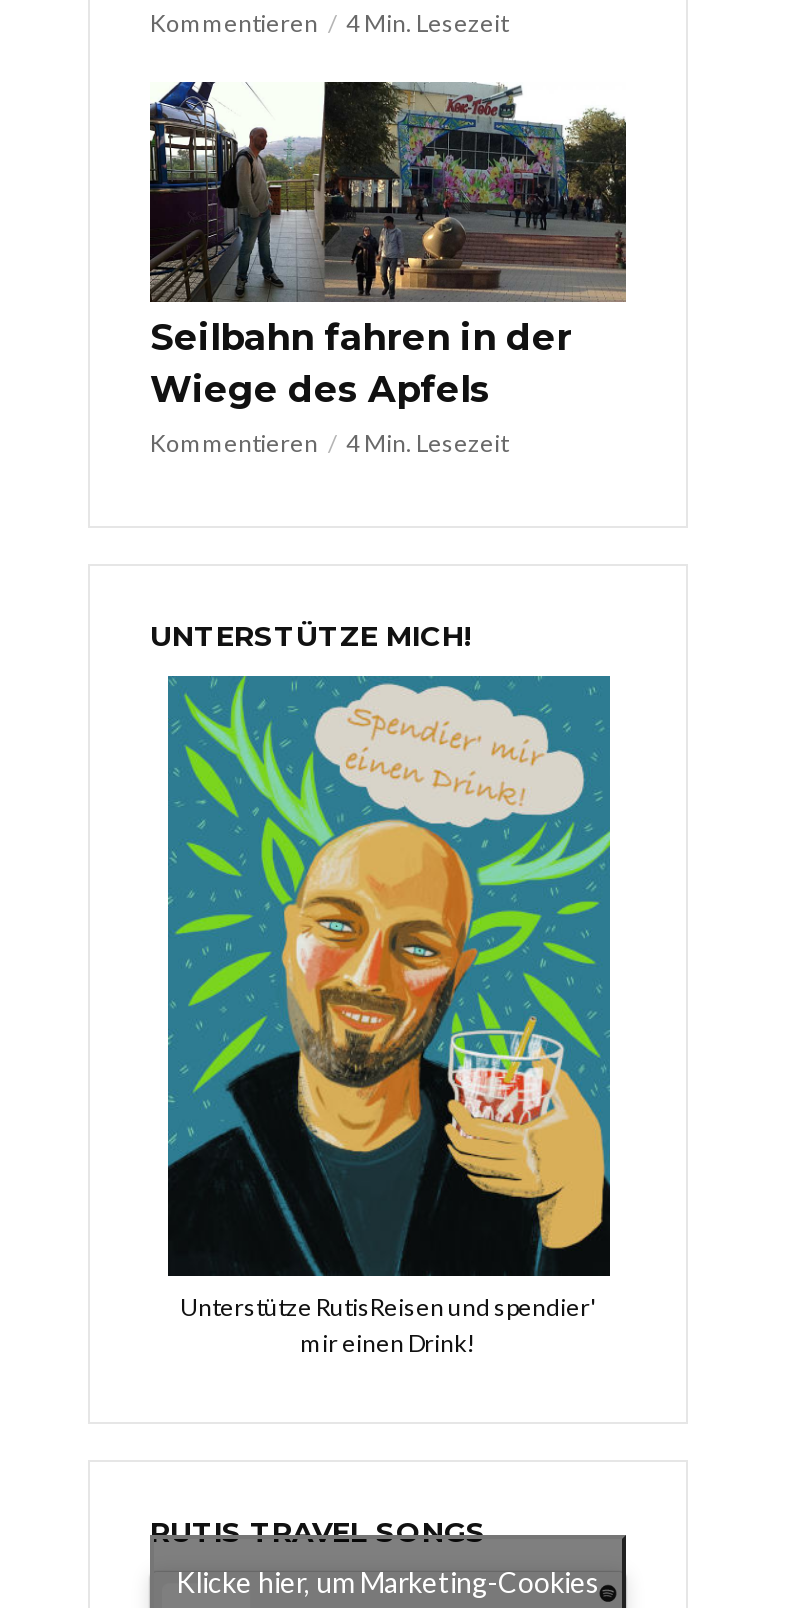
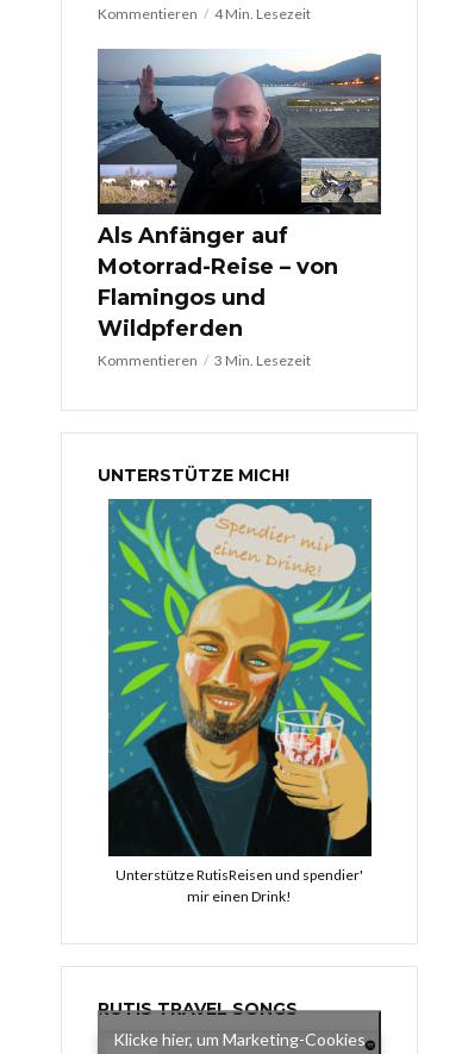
[150,80,626,411] [image] | Seilbahn fahren in der | Wiege des Apfels -> [96,48,382,342] [image] | Als Anfänger auf | Motorrad-Reise – von | Flamingos und | Wildpferden
[150,427,508,457] Kommentieren 4 Min. Lesezeit -> [98,351,311,369] Kommentieren 3 Min. Lesezeit

